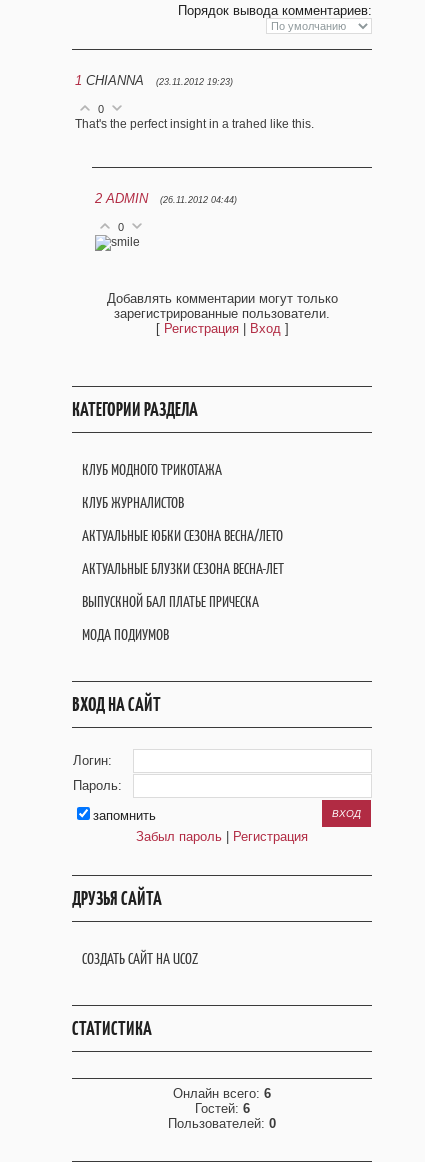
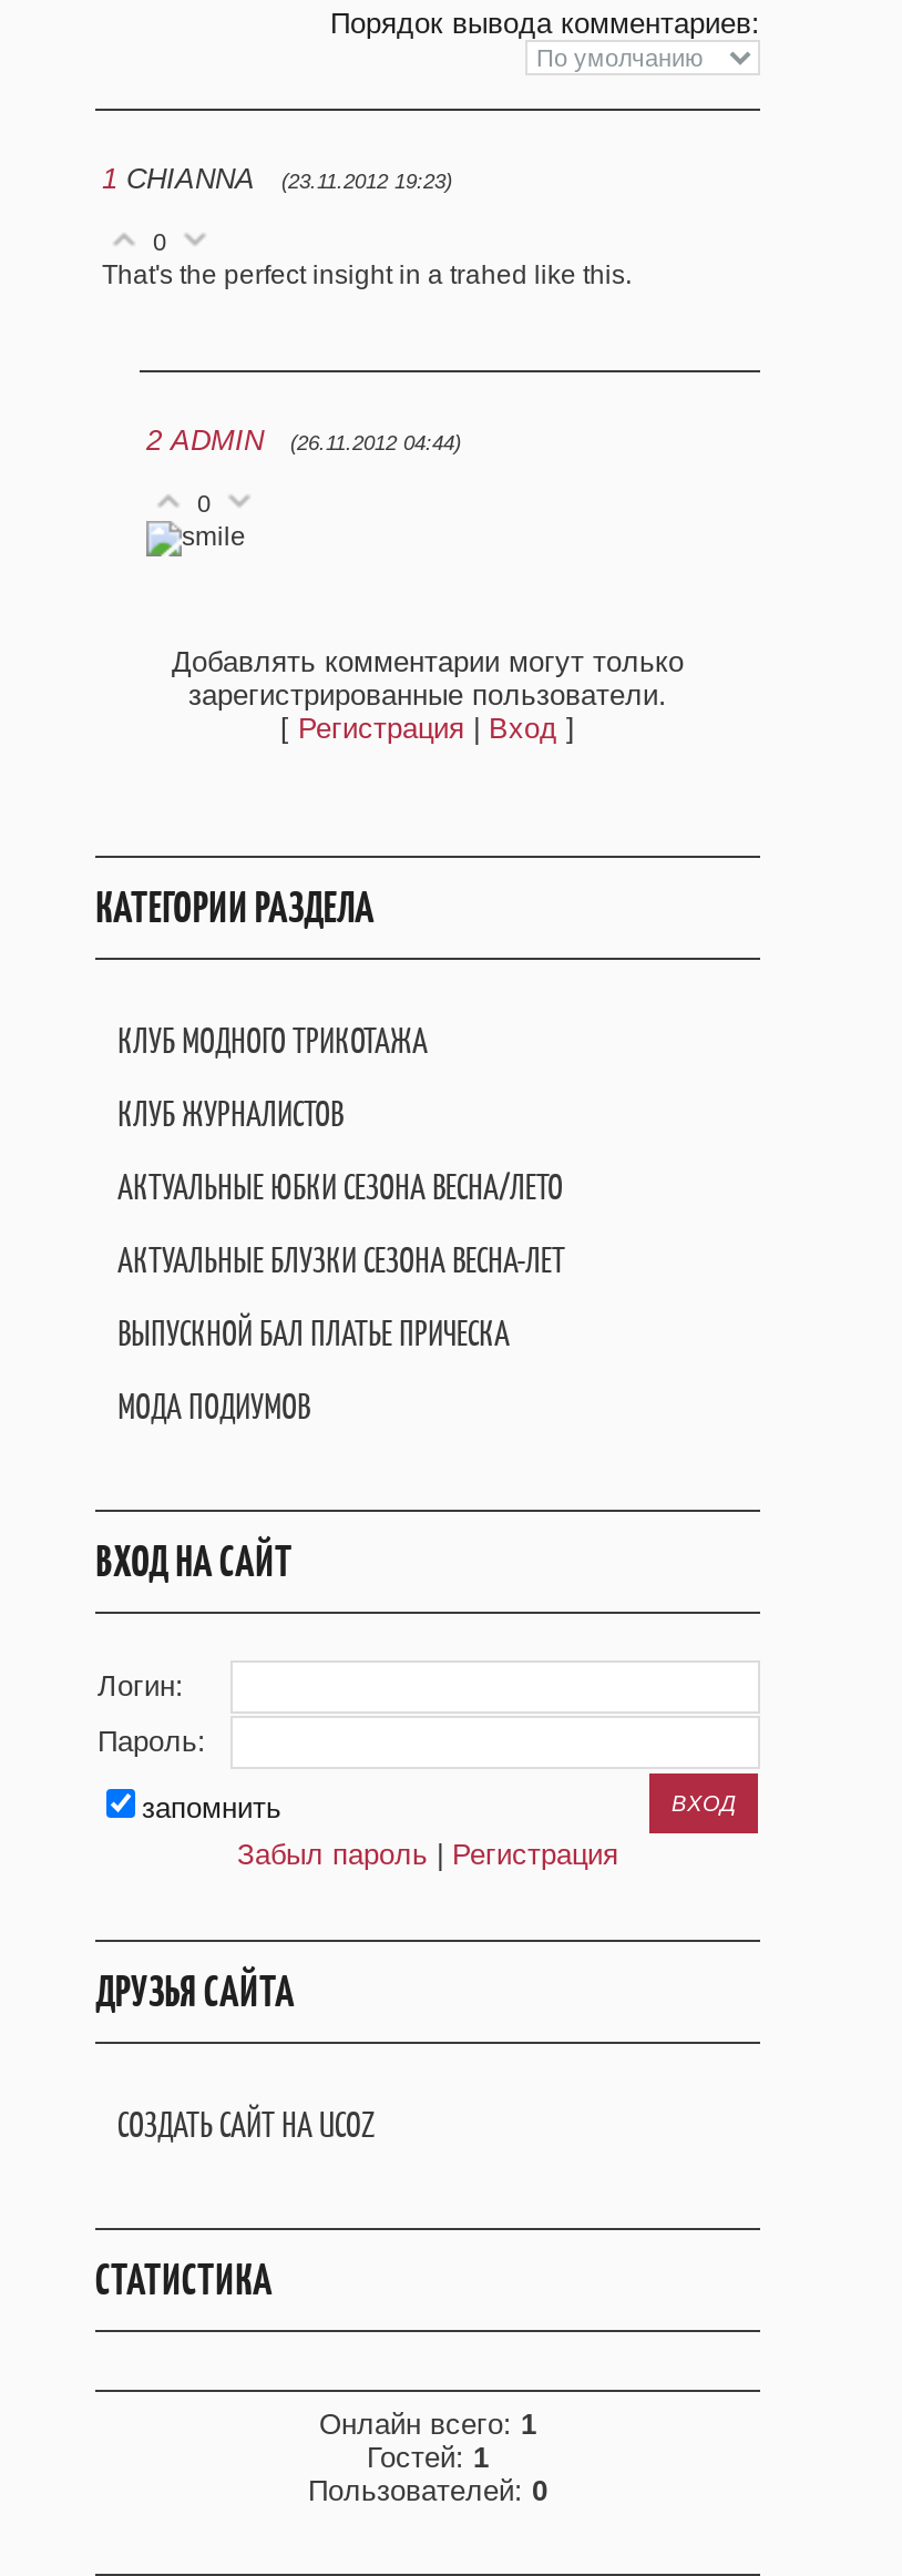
[173,1085,271,1100] Онлайн всего: 6 -> [319,2406,536,2440] Онлайн всего: 1
[194,1100,249,1115] Гостей: 6 -> [367,2440,489,2473] Гостей: 1

